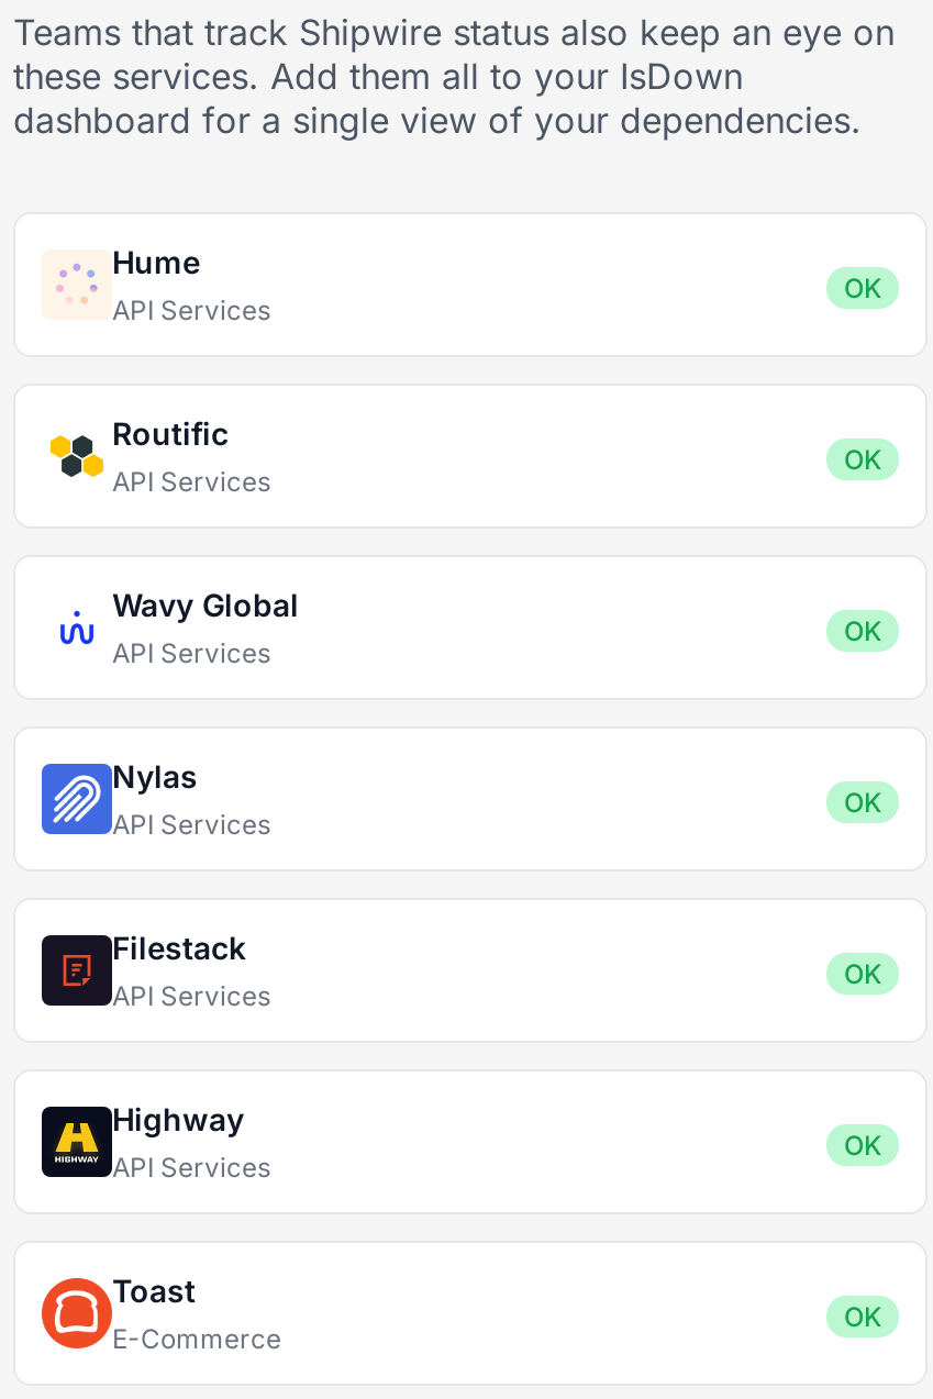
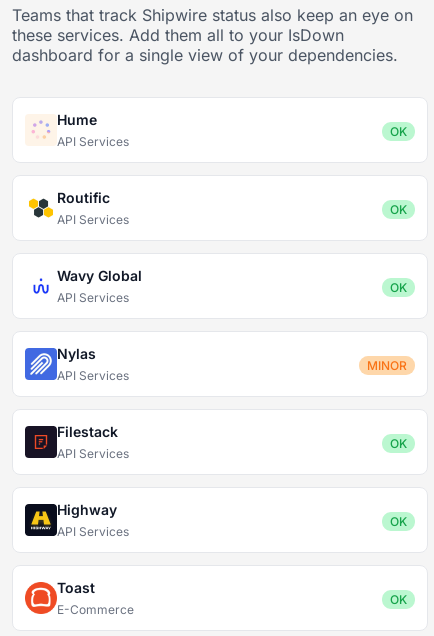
[844,786,881,819] OK -> [367,358,407,373] MINOR

